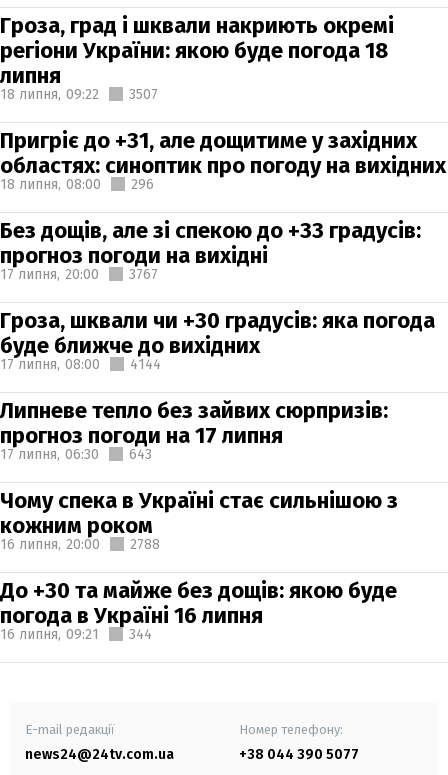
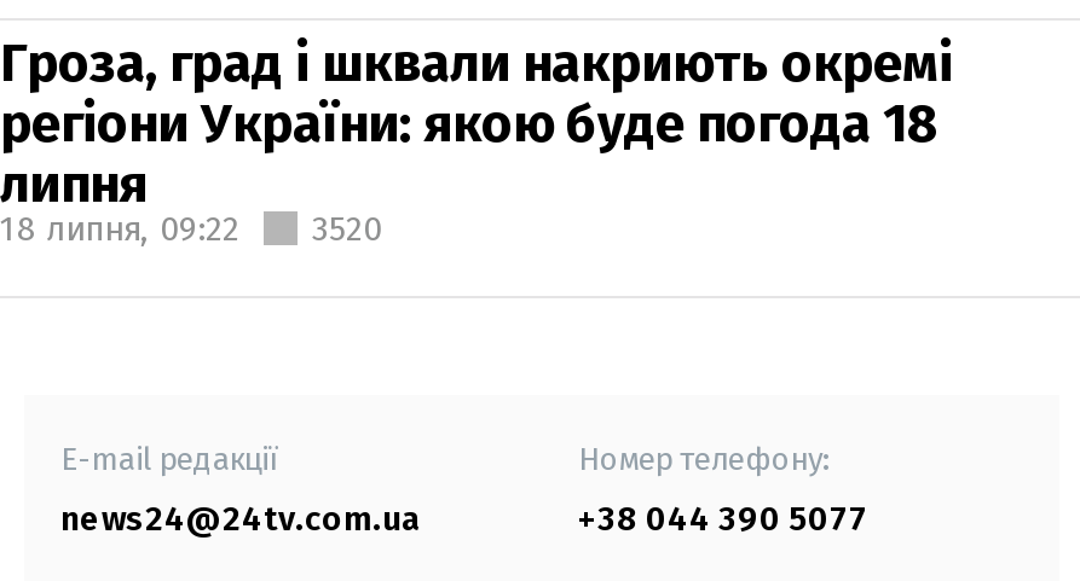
[0,85,446,642] 3507 | Пригріє до +31, але дощитиме у західних | областях: синоптик про погоду на вихідних | 18 липня, 08:00 | 296 | Без дощів, але зі спекою до +33 градусів: | прогноз погоди на вихідні | 17 липня, 20:00 | 3767 | Гроза, шквали чи +30 градусів: яка погода | буде ближче до вихідних | 17 липня, 08:00 | 4144 | Липневе тепло без зайвих сюрпризів: | прогноз погоди на 17 липня | 17 липня, 06:30 | 643 | Чому спека в Україні стає сильнішою з | кожним роком | 16 липня, 20:00 | 2788 | До +30 та майже без дощів: якою буде | погода в Україні 16 липня | 16 липня, 09:21 | 344 -> [312,208,382,249] 3520

